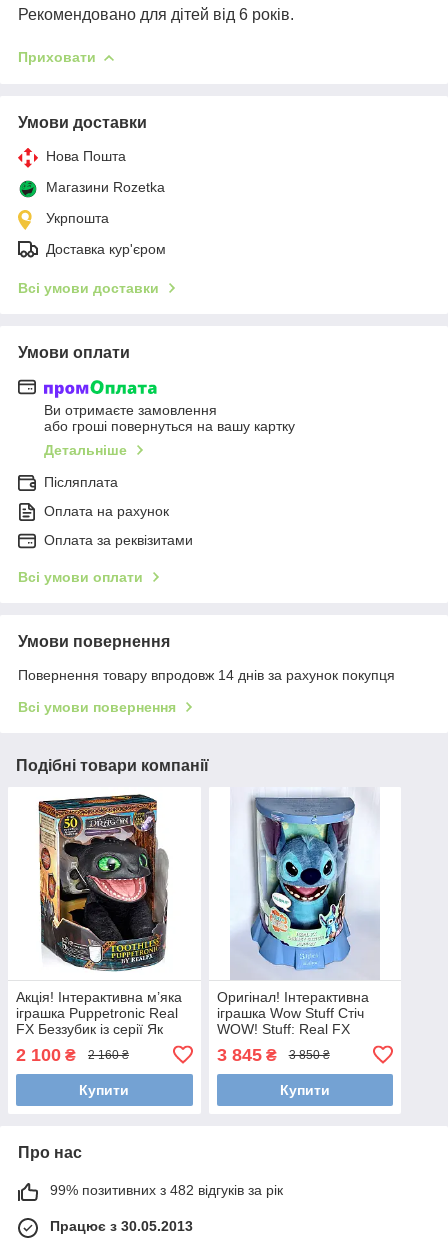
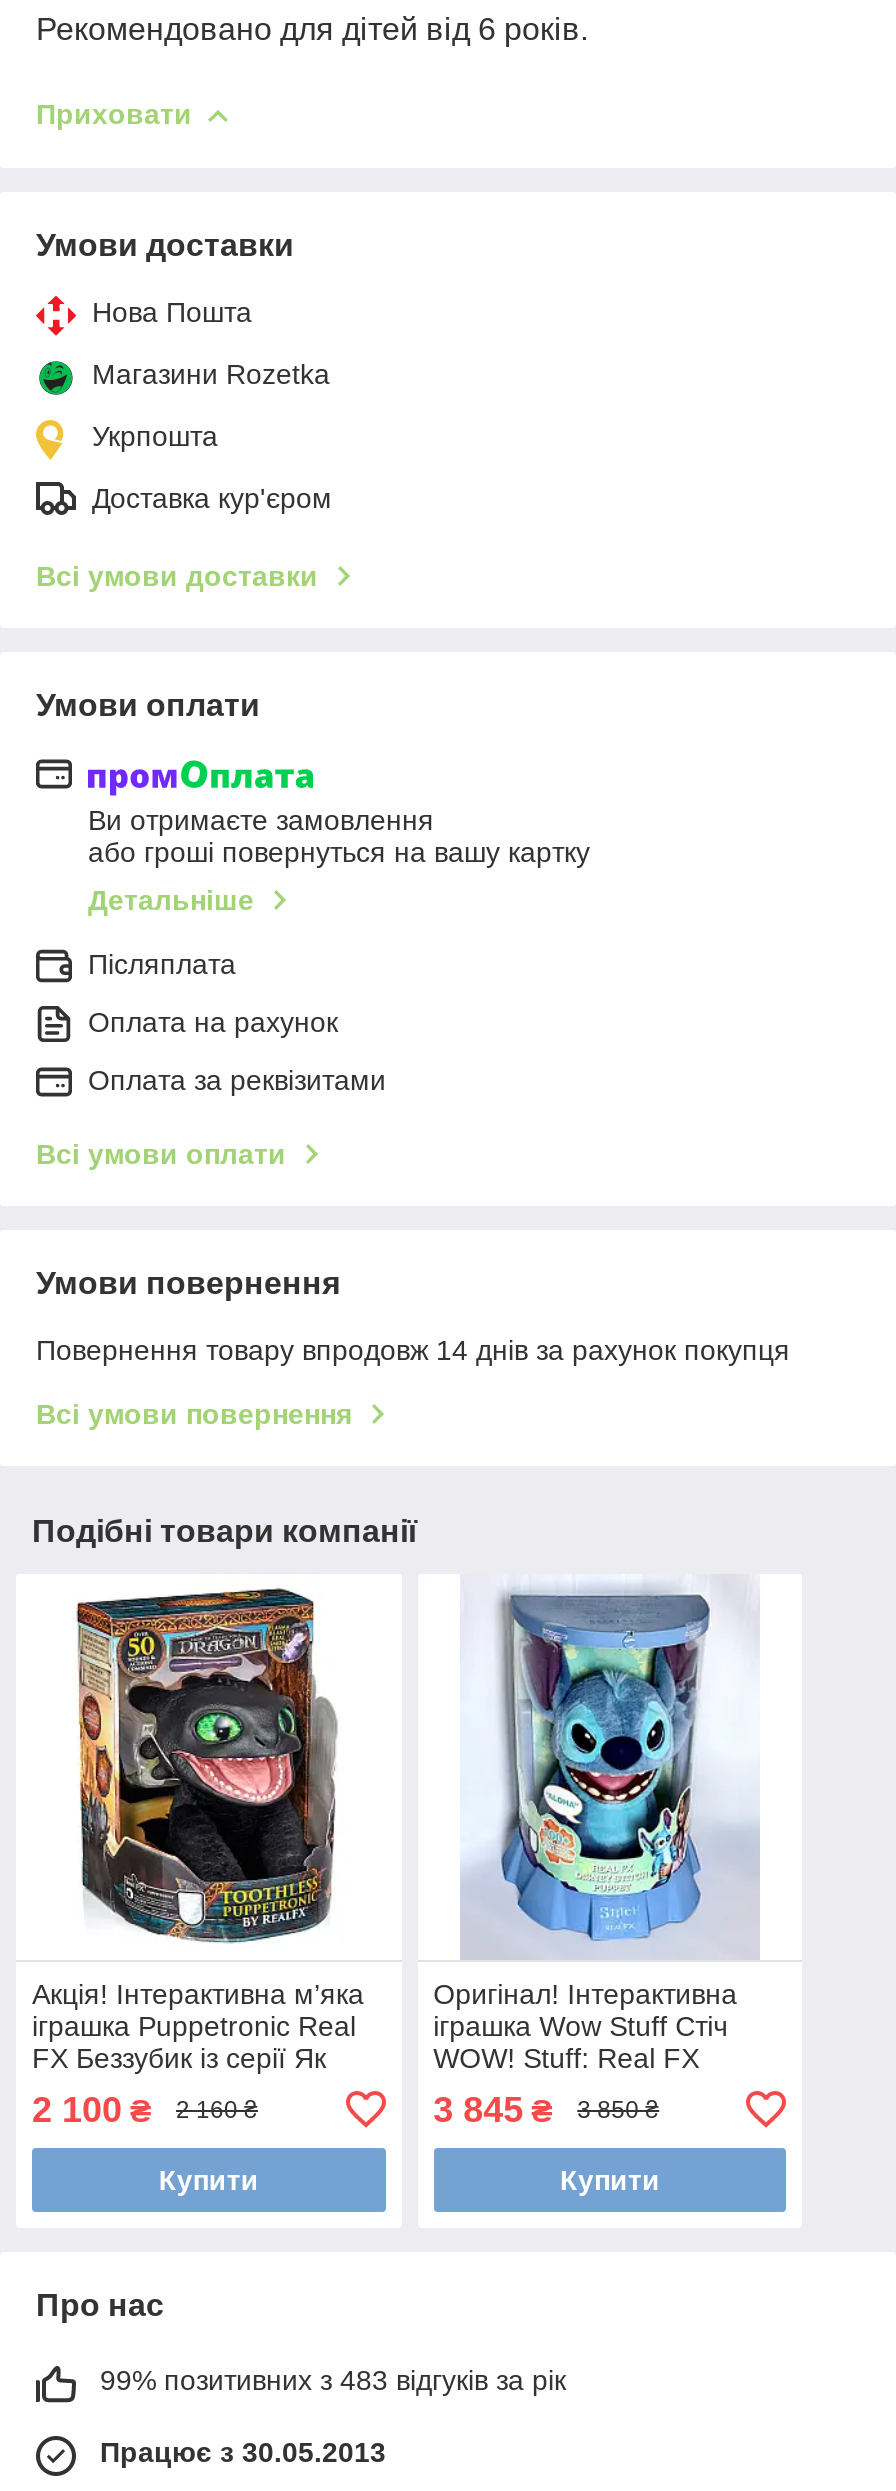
[50,1182,283,1198] 99% позитивних з 482 відгуків за рік -> [100,2364,566,2396] 99% позитивних з 483 відгуків за рік

